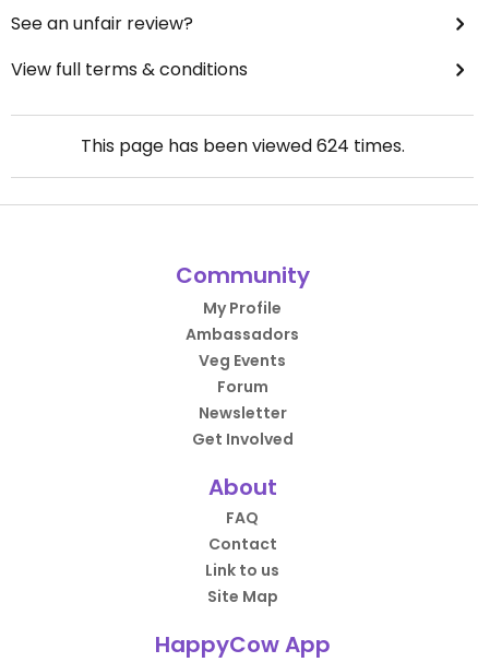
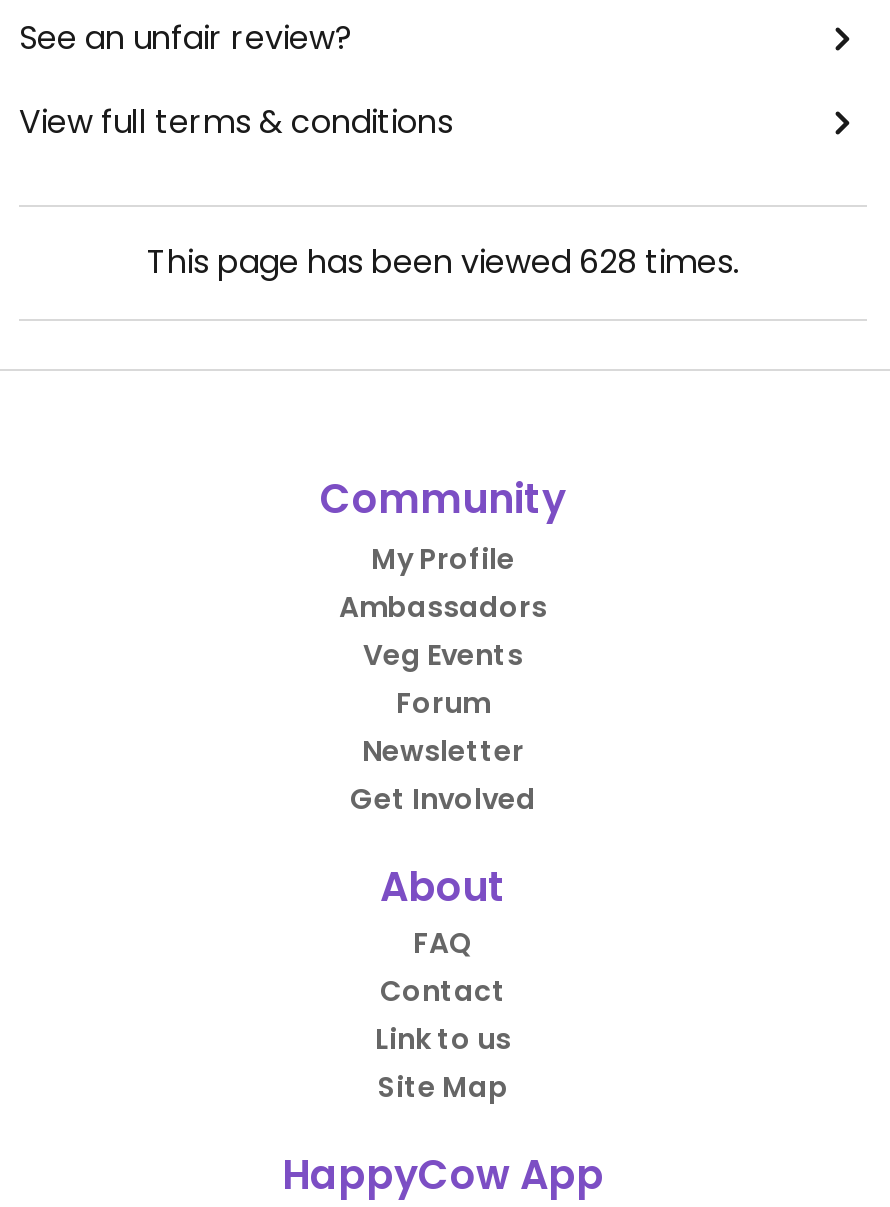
[80,133,404,158] This page has been viewed 624 times. -> [147,239,739,285] This page has been viewed 628 times.

